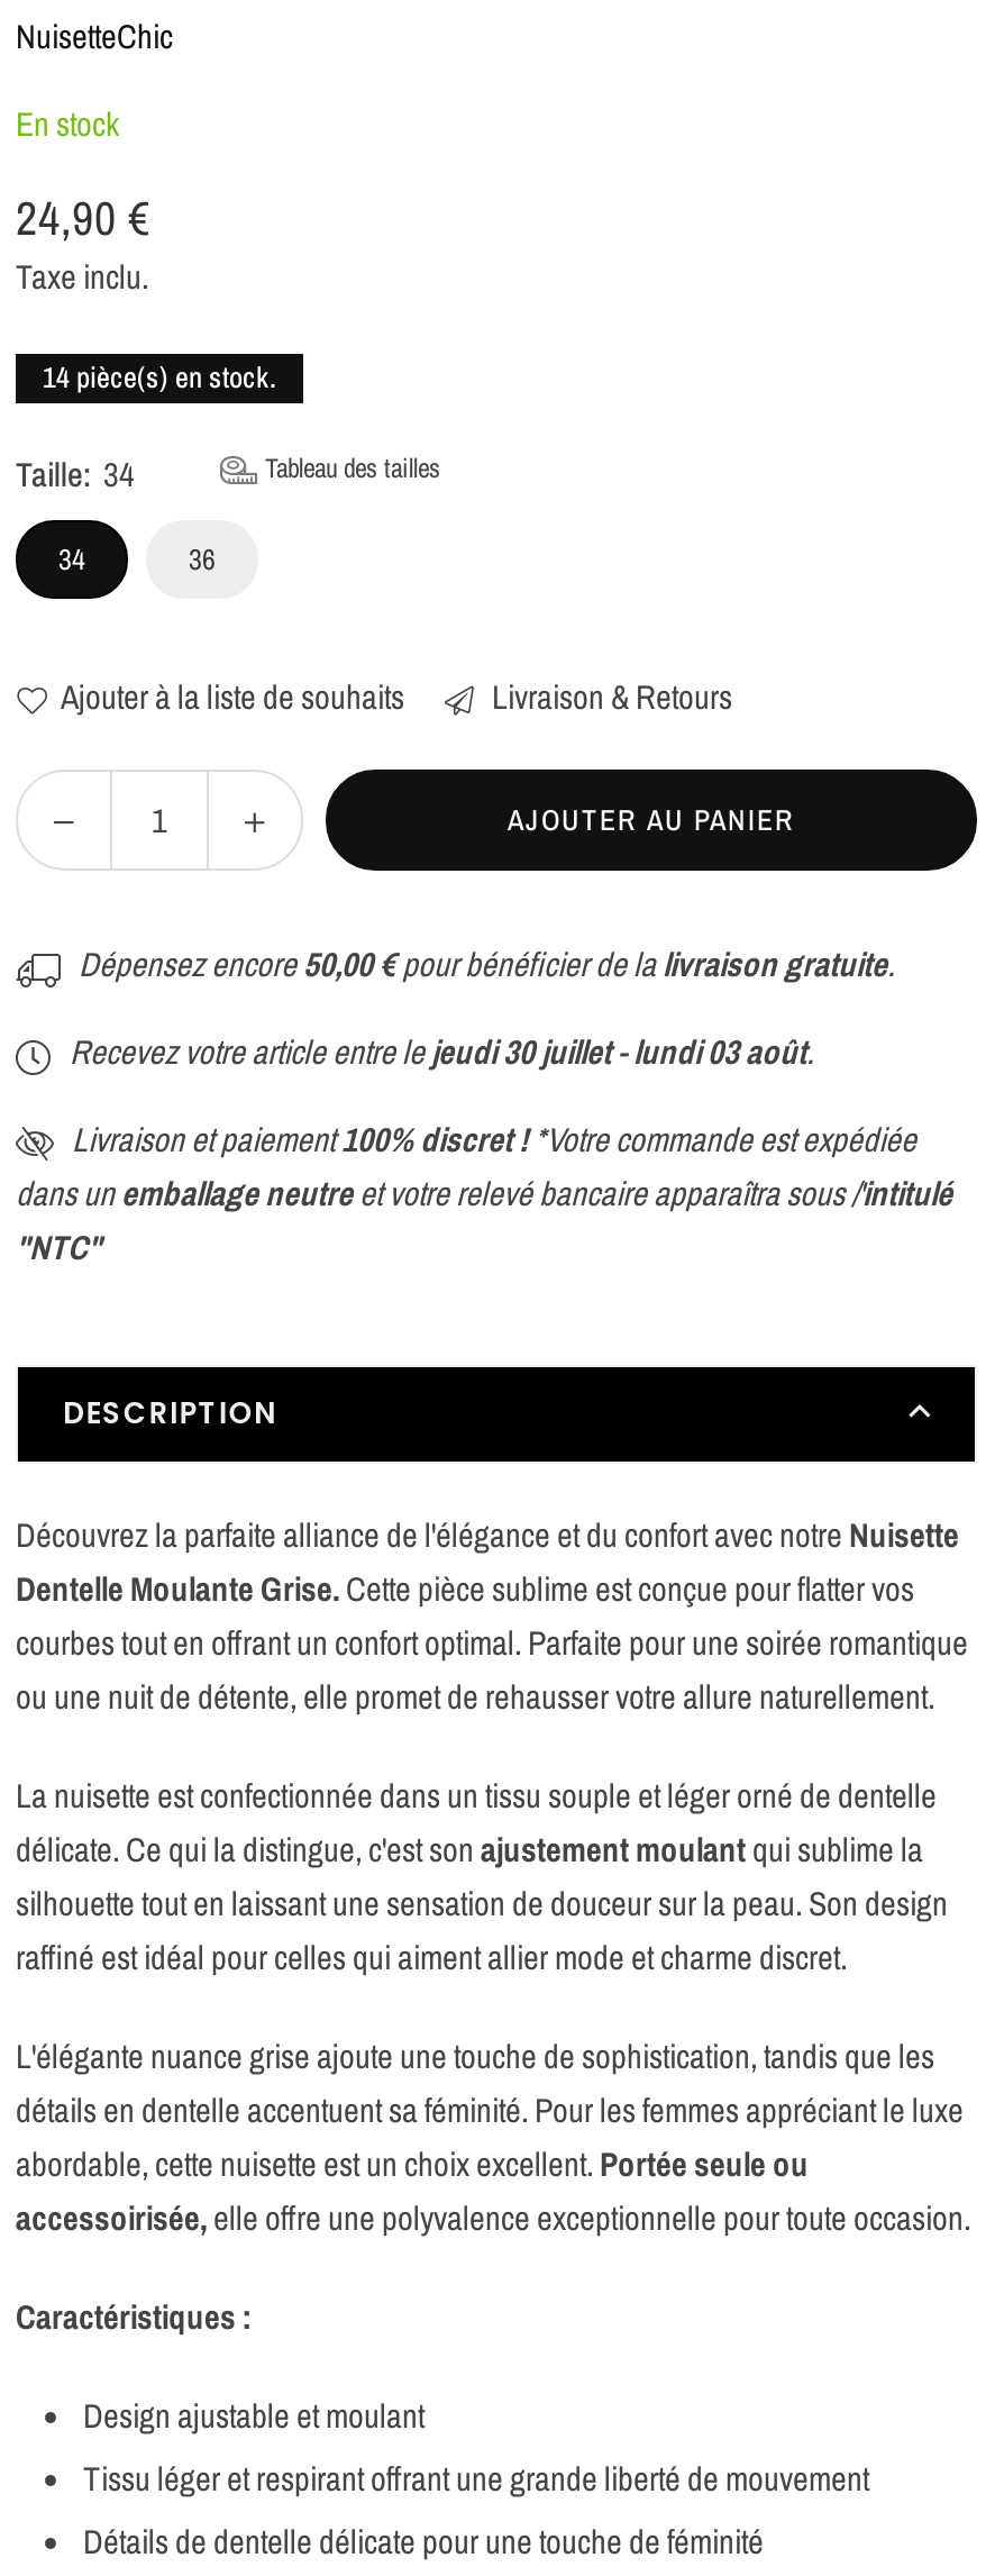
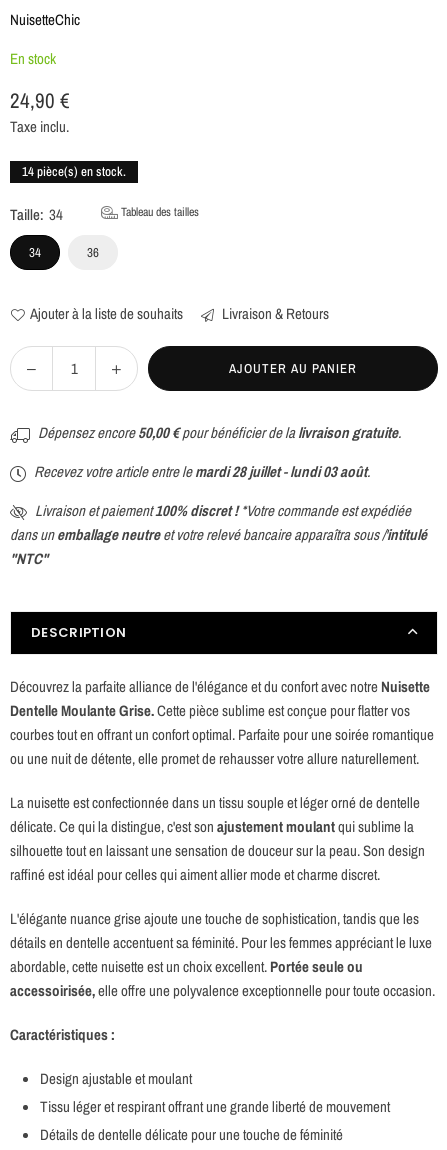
[70,1029,813,1076] Recevez votre article entre lejeudi 30 juillet-lundi 03 août. -> [34,461,370,482] Recevez votre article entre lemardi 28 juillet-lundi 03 août.

